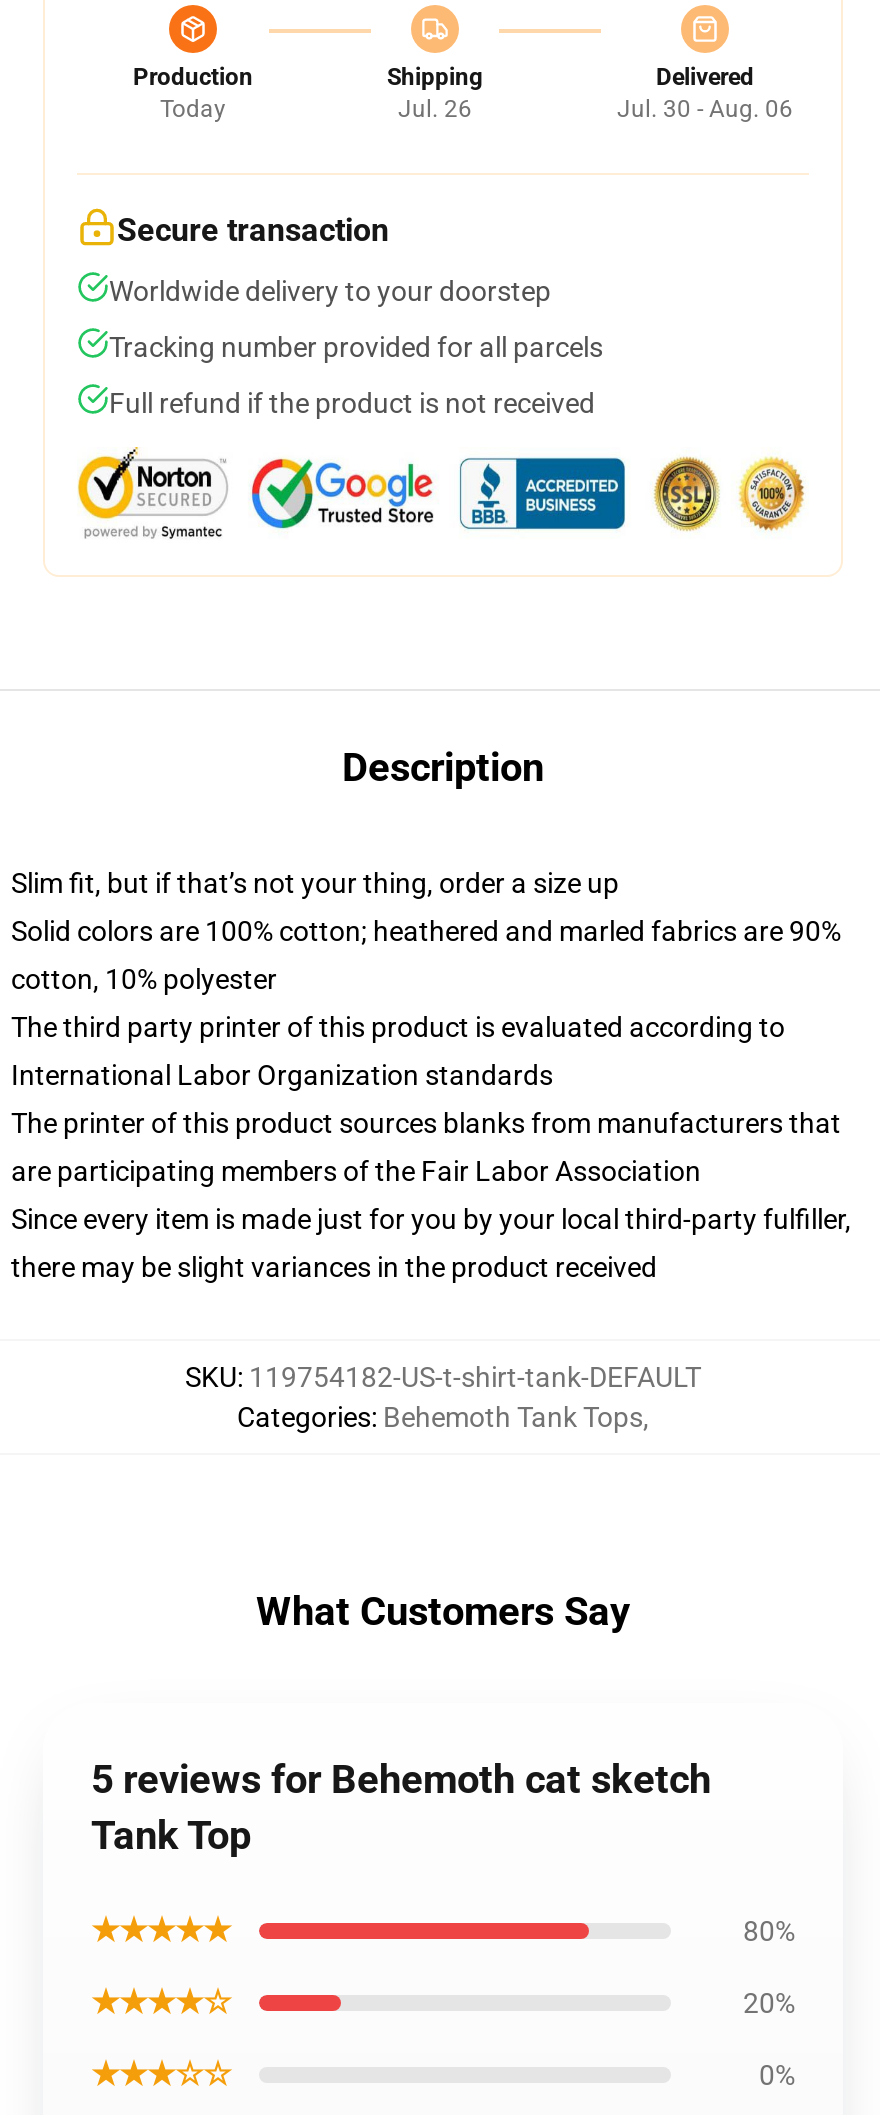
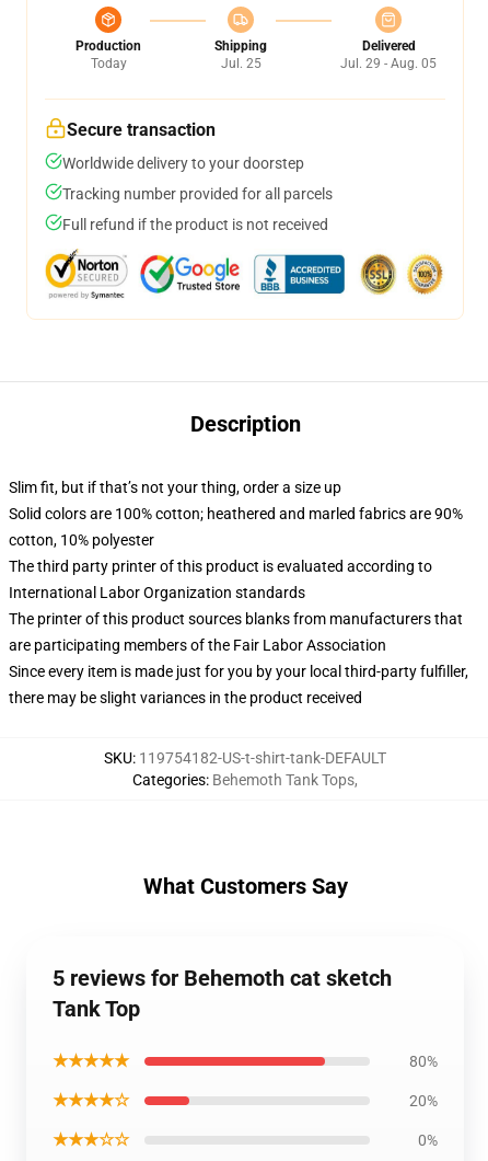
[398,95,472,123] Jul. 26 -> [220,56,261,71] Jul. 25
[617,95,793,123] Jul. 30 - Aug. 06 -> [340,56,437,71] Jul. 29 - Aug. 05

